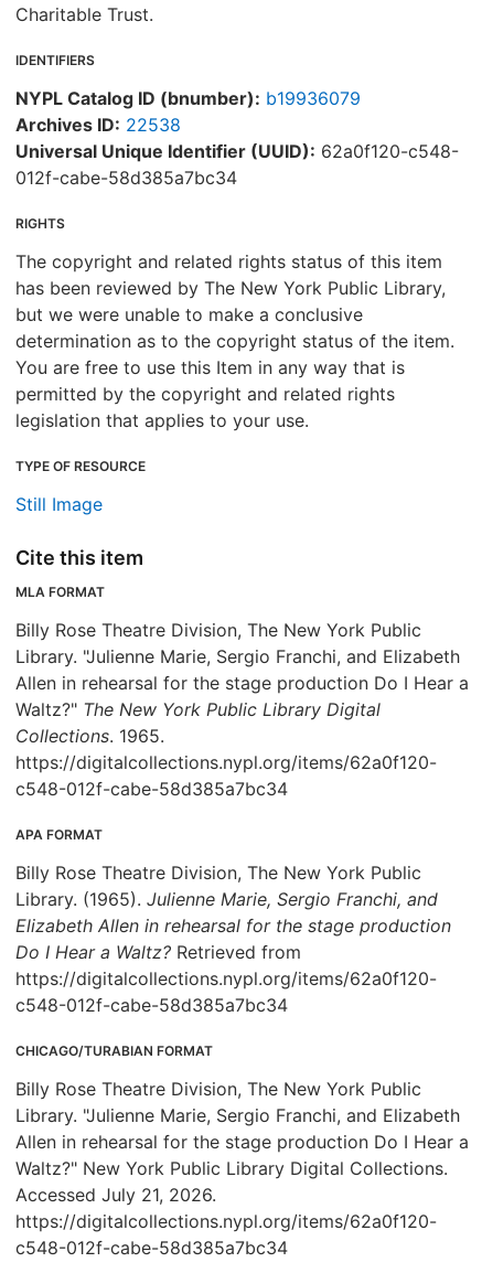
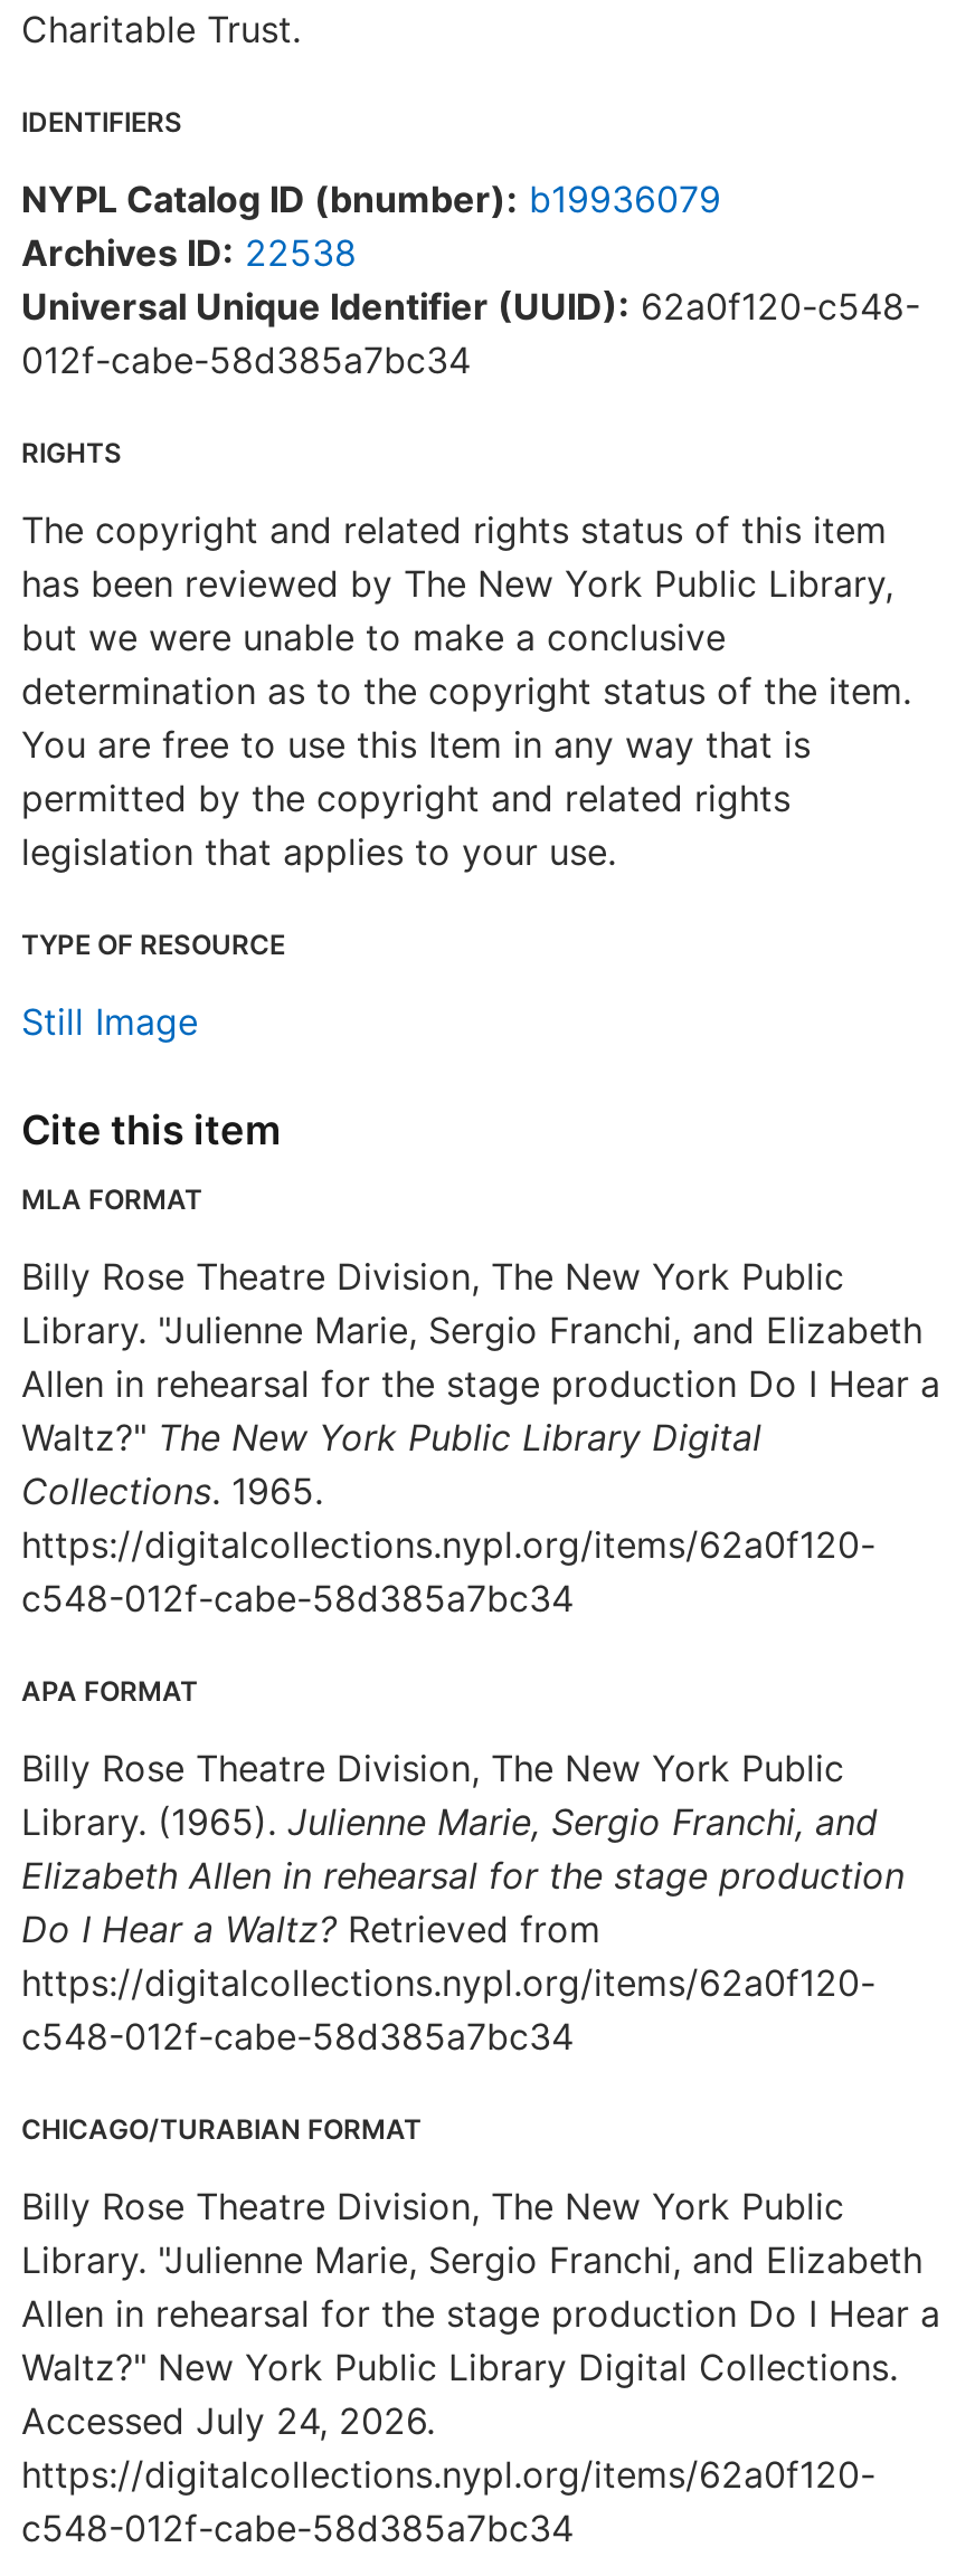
[15,1184,216,1206] Accessed July 21, 2026. -> [21,2398,435,2443] Accessed July 24, 2026.

